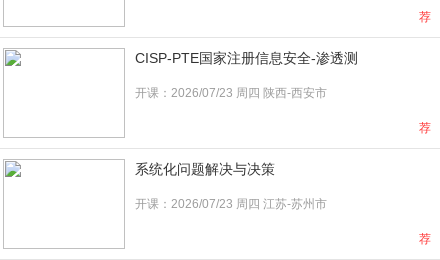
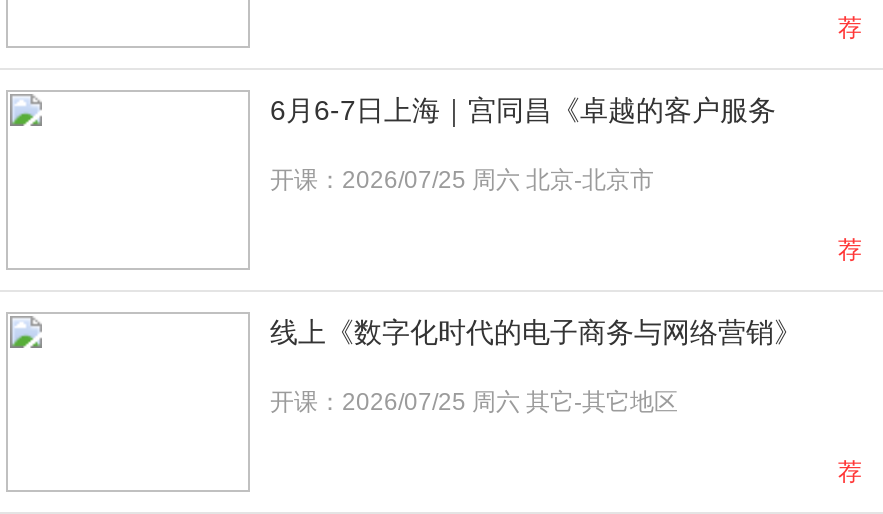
[135,50,358,66] CISP-PTE国家注册信息安全-渗透测 -> [270,94,776,126] 6月6-7日上海｜宫同昌《卓越的客户服务
[135,86,327,100] 开课：2026/07/23 周四 陕西-西安市 -> [270,166,654,194] 开课：2026/07/25 周六 北京-北京市
[135,161,275,177] 系统化问题解决与决策 -> [270,316,802,348] 线上《数字化时代的电子商务与网络营销》
[135,197,327,211] 开课：2026/07/23 周四 江苏-苏州市 -> [270,388,678,416] 开课：2026/07/25 周六 其它-其它地区

